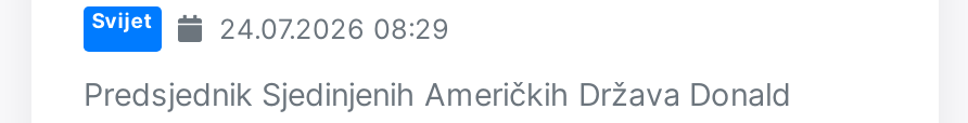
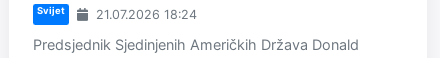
[211,13,449,45] 24.07.2026 08:29 -> [91,7,196,22] 21.07.2026 18:24

